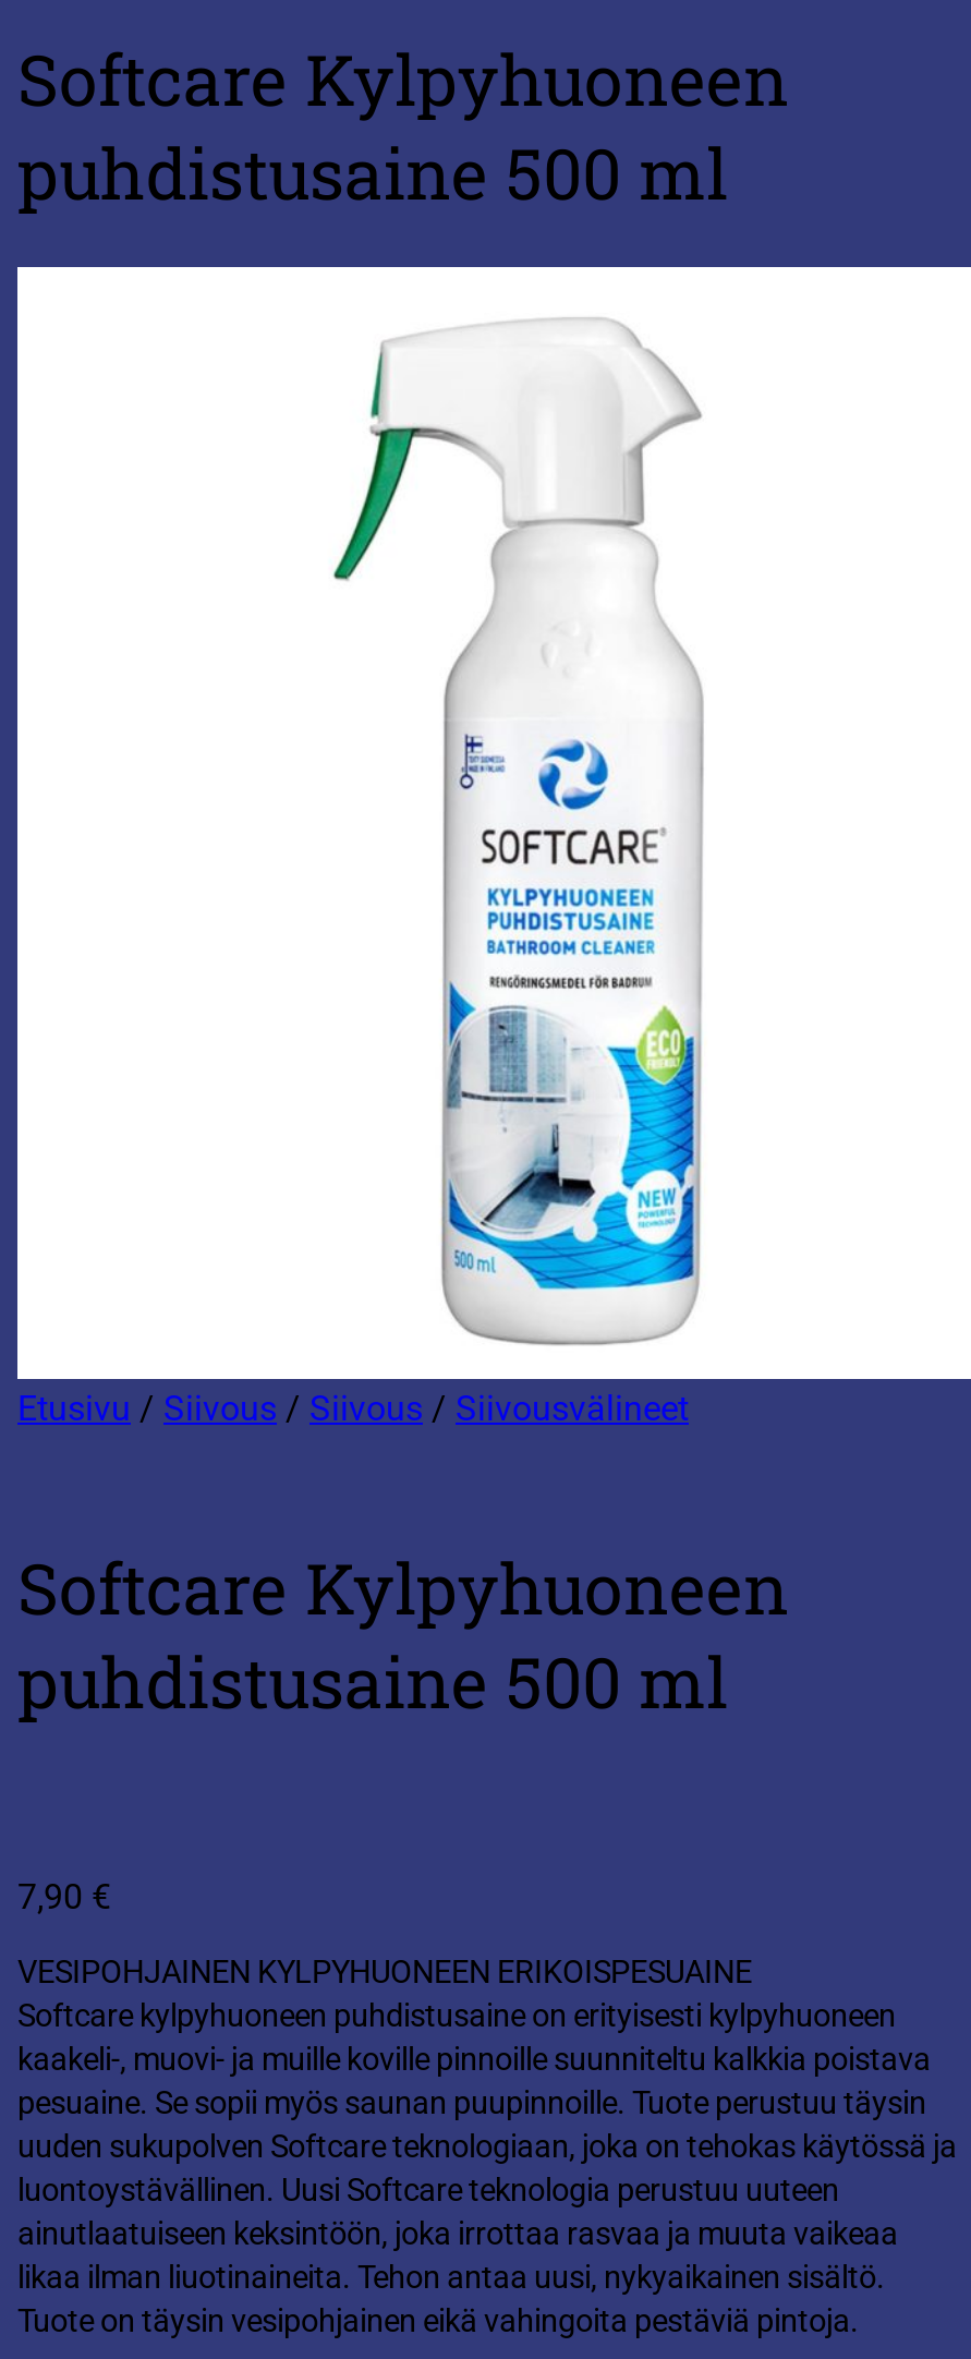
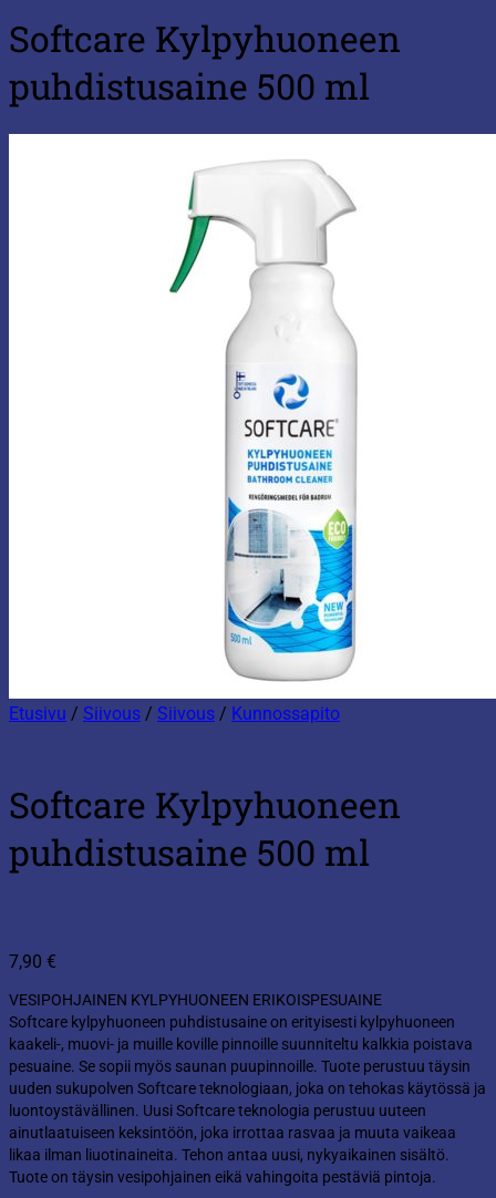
[17,1387,689,1429] Etusivu / Siivous / Siivous / Siivousvälineet -> [9,703,340,724] Etusivu / Siivous / Siivous / Kunnossapito

